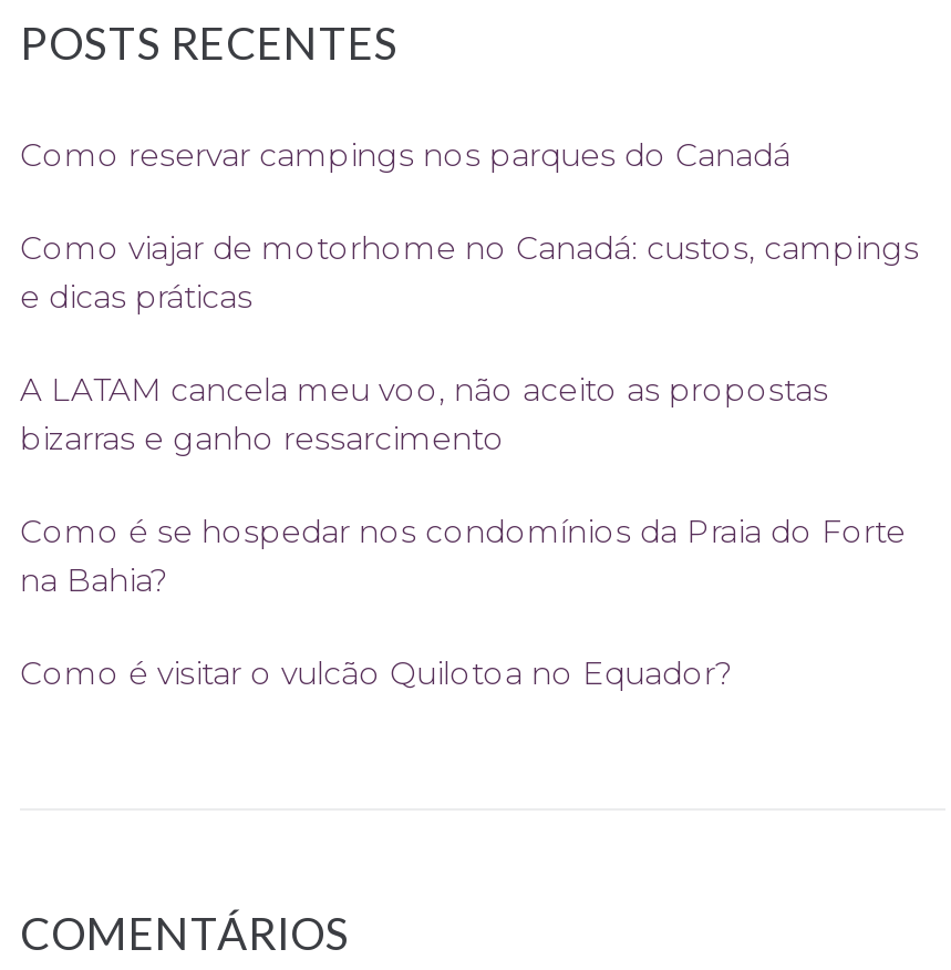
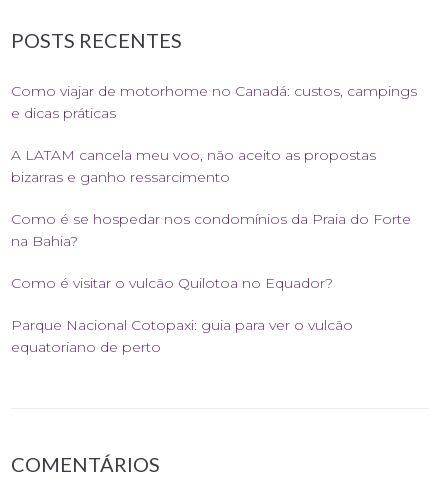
[20,134,790,174] Como reservar campings nos parques do Canadá -> none
moved [20,227,919,692] -> [11,81,417,291]: Como viajar de motorhome no Canadá: custos, campings | e dicas práticas | A LATAM cancela meu voo, não aceito as propostas | bizarras e ganho ressarcimento | Como é se hospedar nos condomínios da Praia do Forte | na Bahia? | Como é visitar o vulcão Quilotoa no Equador?
none -> [11,315,353,355] Parque Nacional Cotopaxi: guia para ver o vulcão | equatoriano de perto

